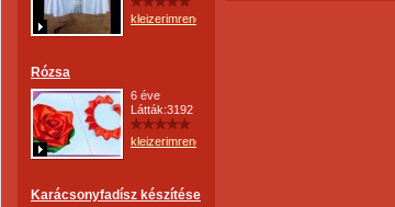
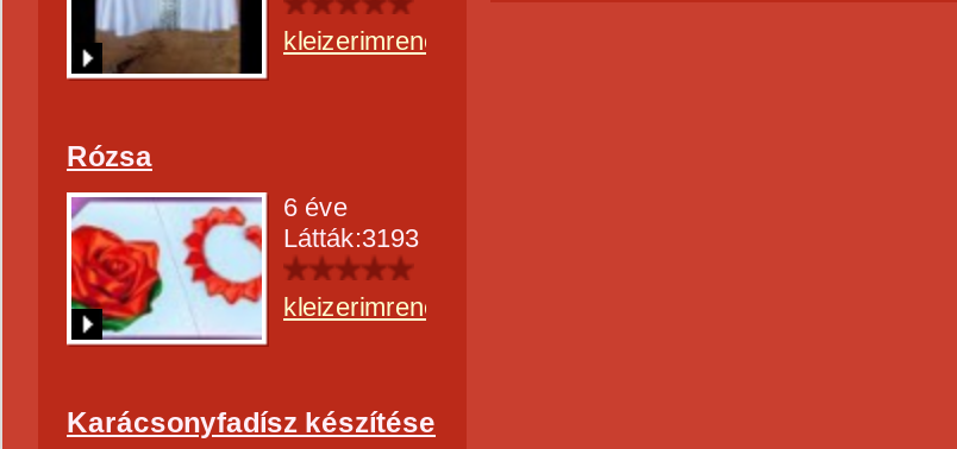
[131,103,193,116] Látták:3192 -> [283,223,419,252] Látták:3193

